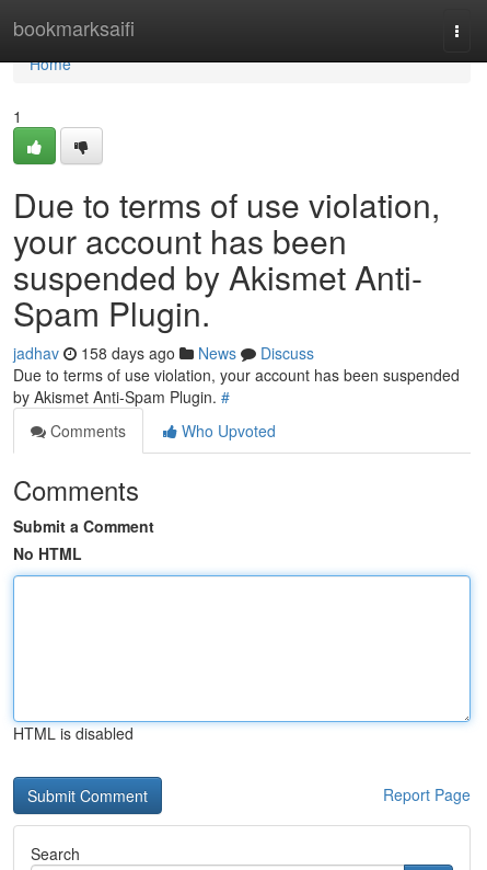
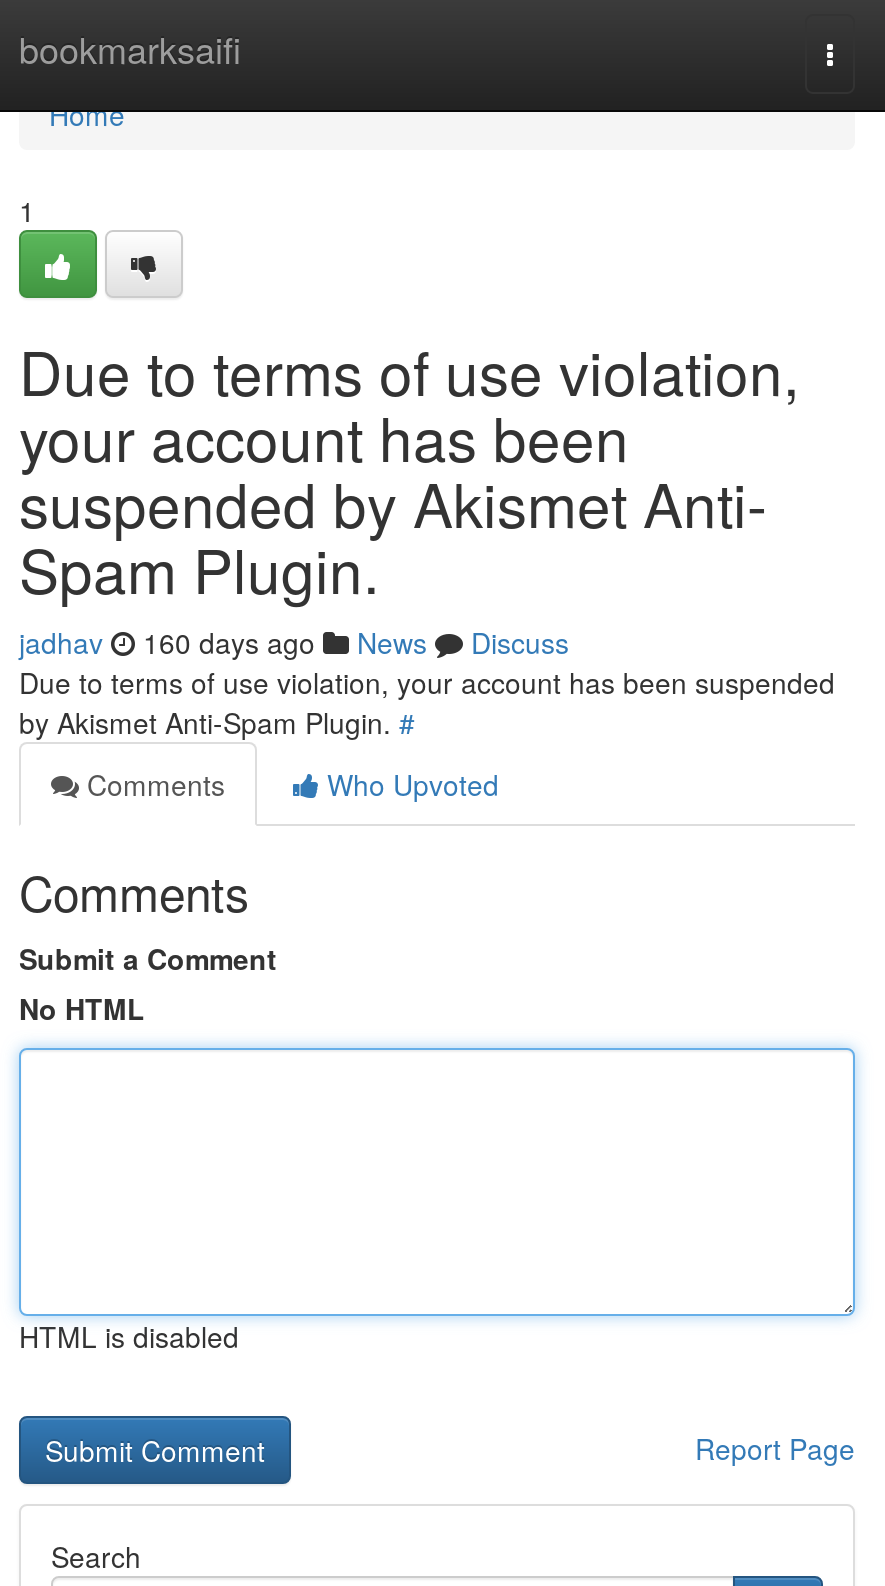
[13,342,314,364] jadhav 158 days ago News Discuss -> [19,622,569,662] jadhav 160 days ago News Discuss

